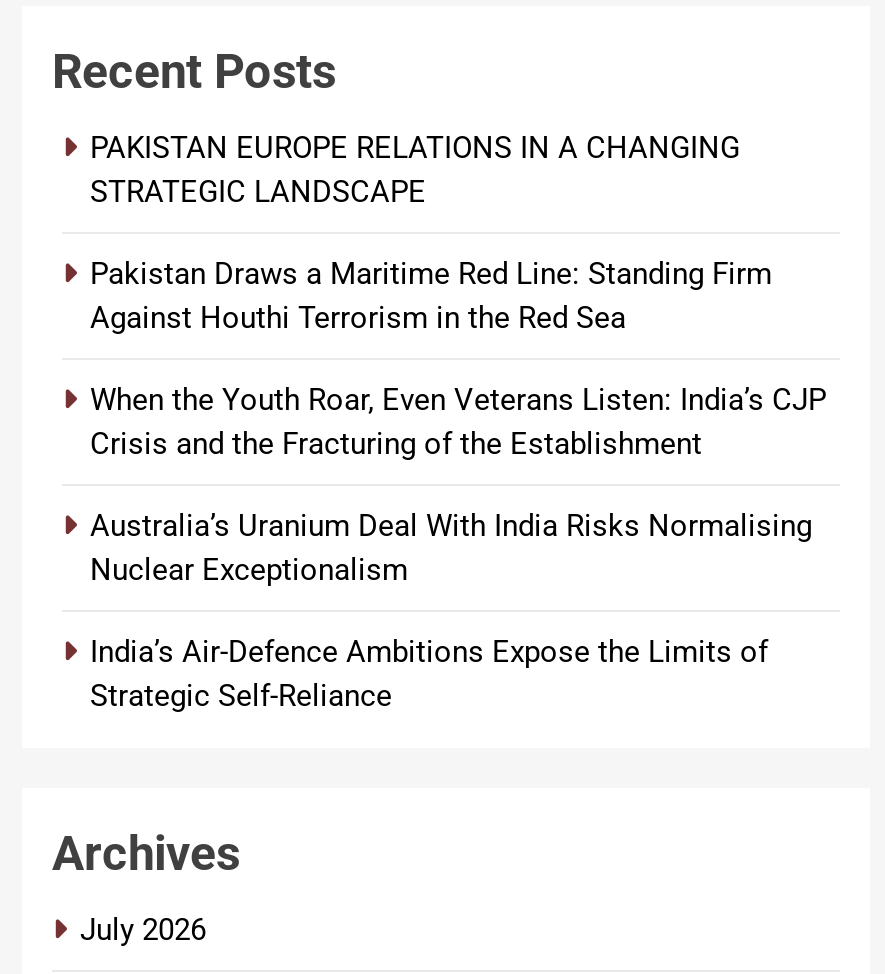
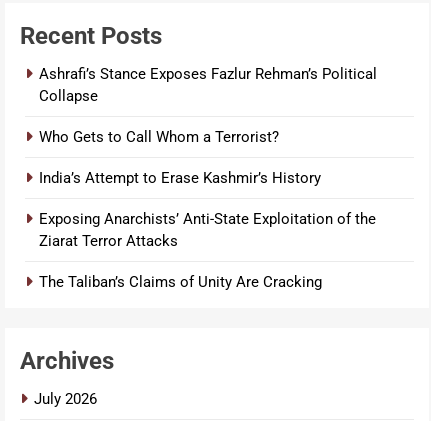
[90,130,740,210] PAKISTAN EUROPE RELATIONS IN A CHANGING | STRATEGIC LANDSCAPE -> [39,65,377,105] Ashrafi’s Stance Exposes Fazlur Rehman’s Political | Collapse
[90,256,772,336] Pakistan Draws a Maritime Red Line: Standing Firm | Against Houthi Terrorism in the Red Sea -> [39,128,279,146] Who Gets to Call Whom a Terrorist?
[90,382,826,462] When the Youth Roar, Even Veterans Listen: India’s CJP | Crisis and the Fracturing of the Establishment -> [39,169,321,187] India’s Attempt to Erase Kashmir’s History
[90,508,812,588] Australia’s Uranium Deal With India Risks Normalising | Nuclear Exceptionalism -> [39,210,376,250] Exposing Anarchists’ Anti-State Exploitation of the | Ziarat Terror Attacks
[90,634,768,714] India’s Air-Defence Ambitions Expose the Limits of | Strategic Self-Reliance -> [39,273,322,291] The Taliban’s Claims of Unity Are Cracking

